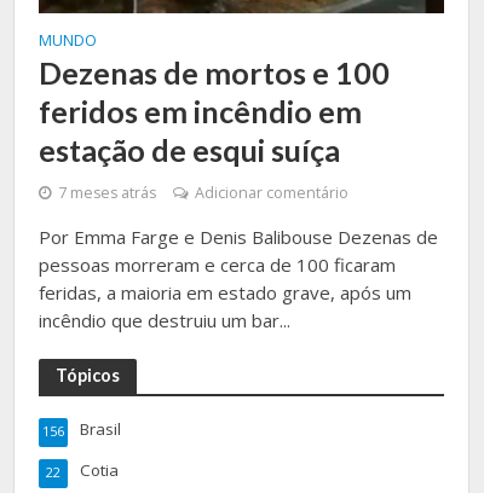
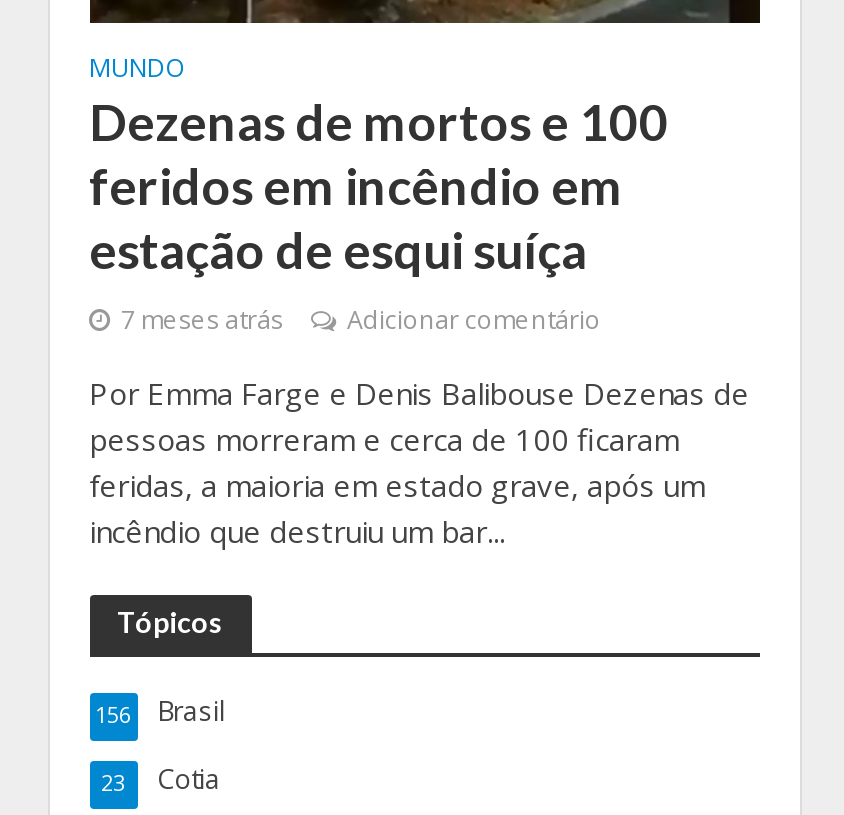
[45,460,118,481] 22 Cotia -> [101,761,221,797] 23 Cotia

